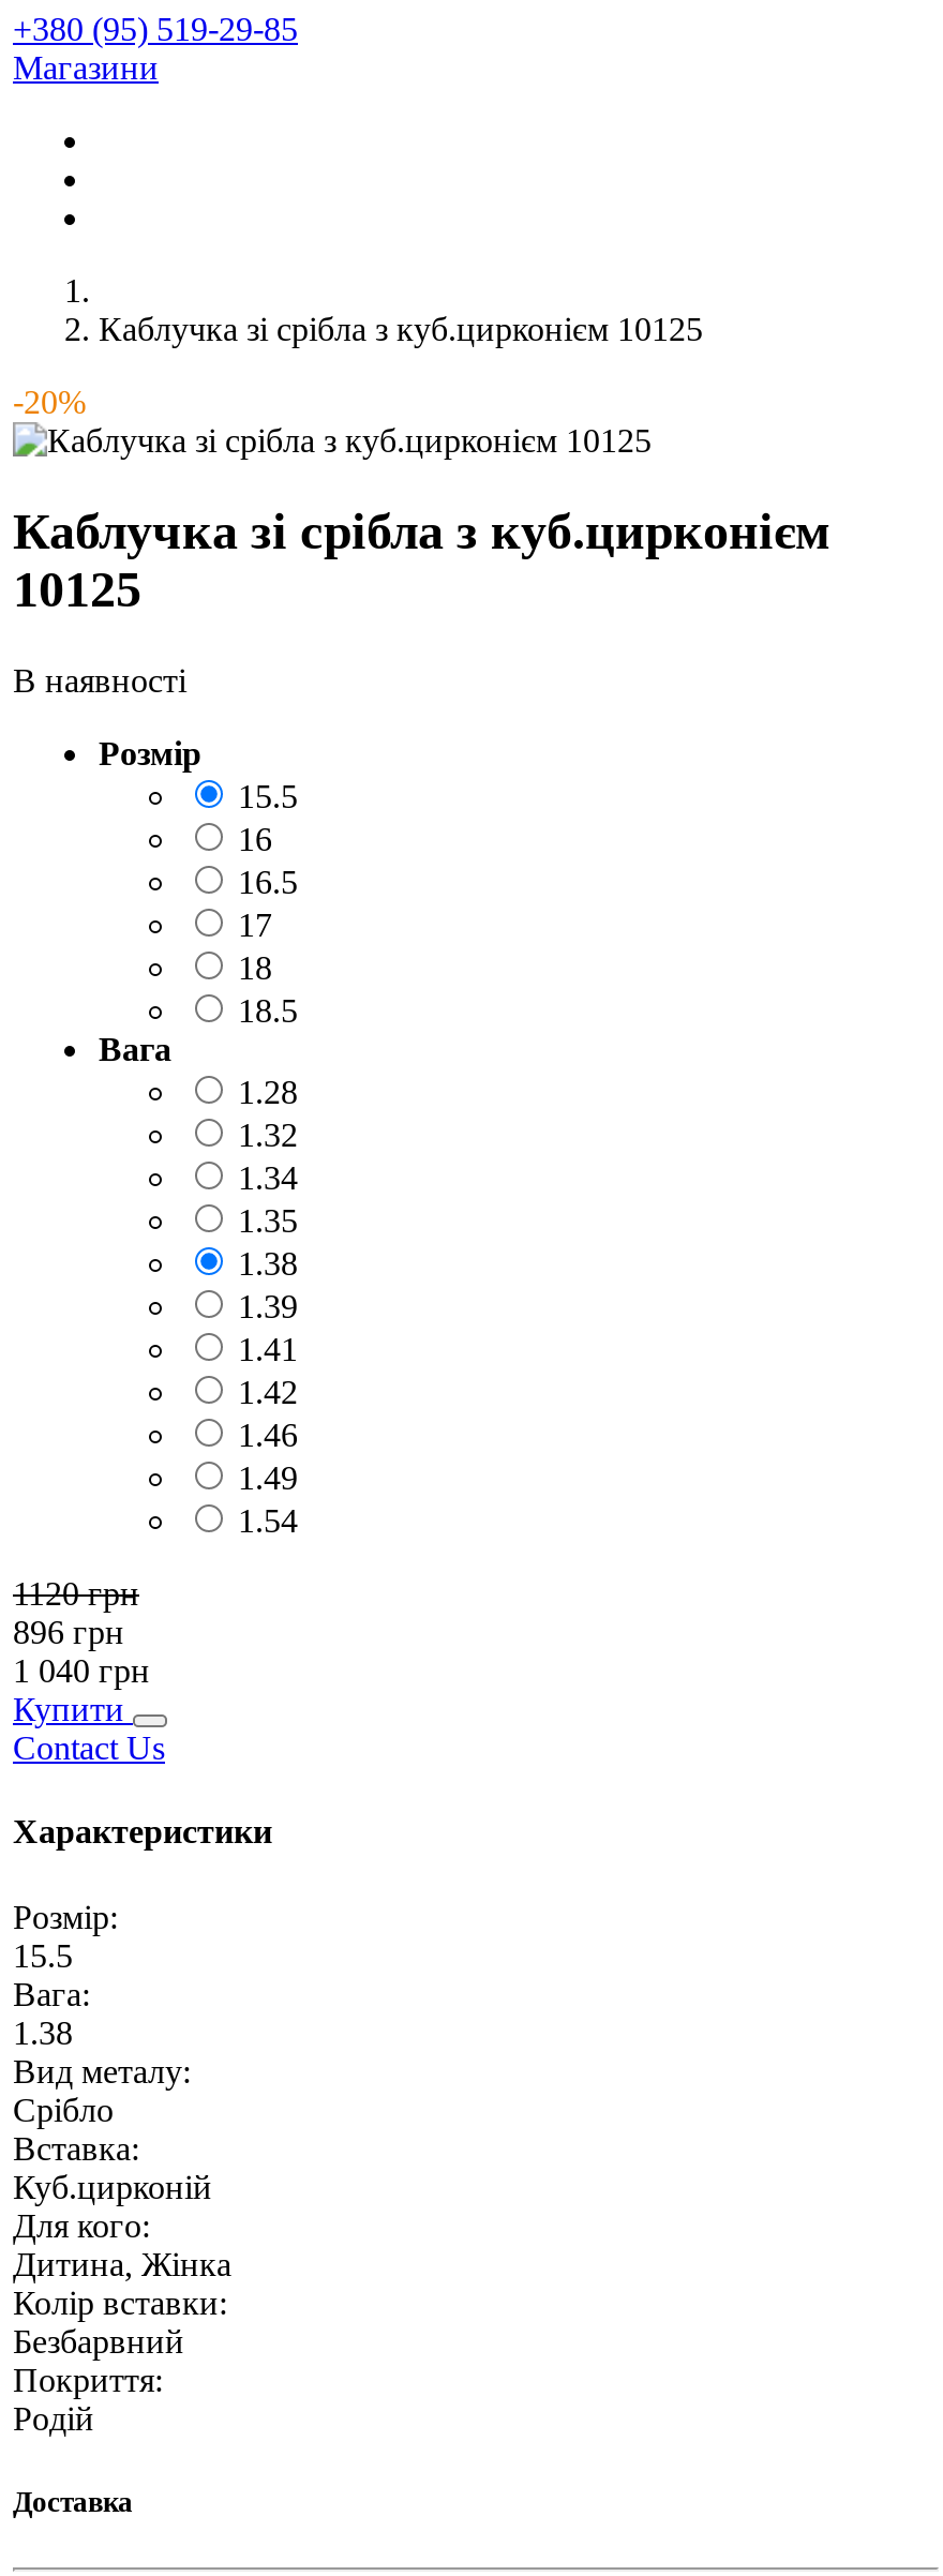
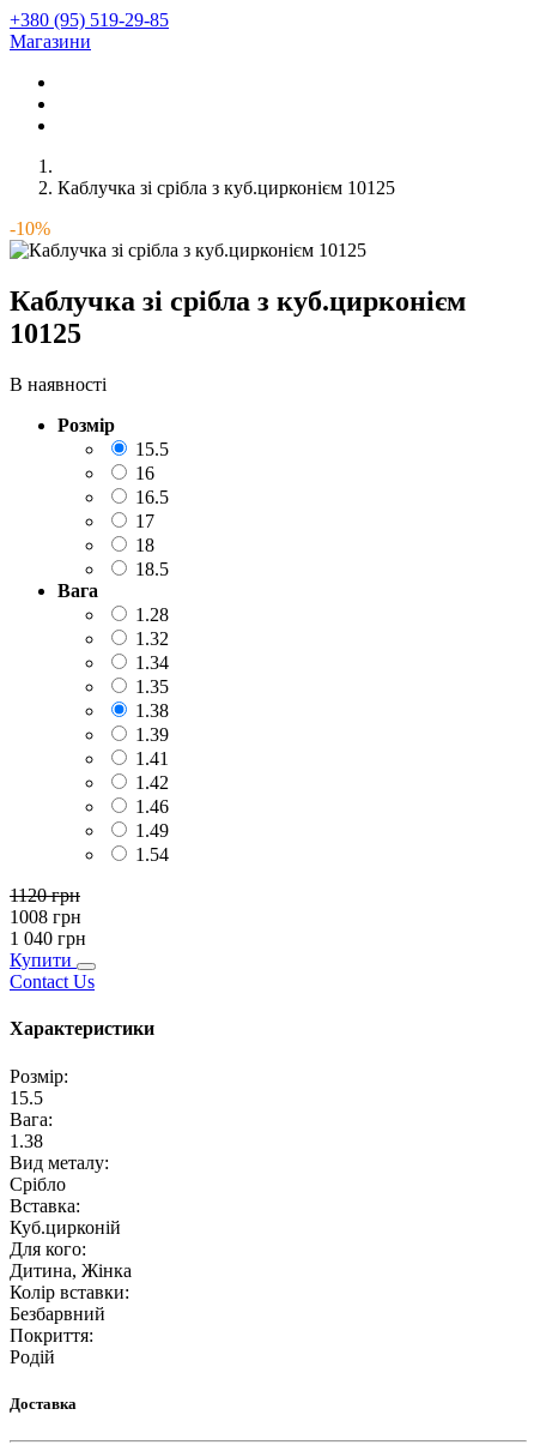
[13,384,86,421] -20% -> [10,219,50,239] -10%
[13,1614,124,1650] 896 грн -> [10,907,81,927] 1008 грн

